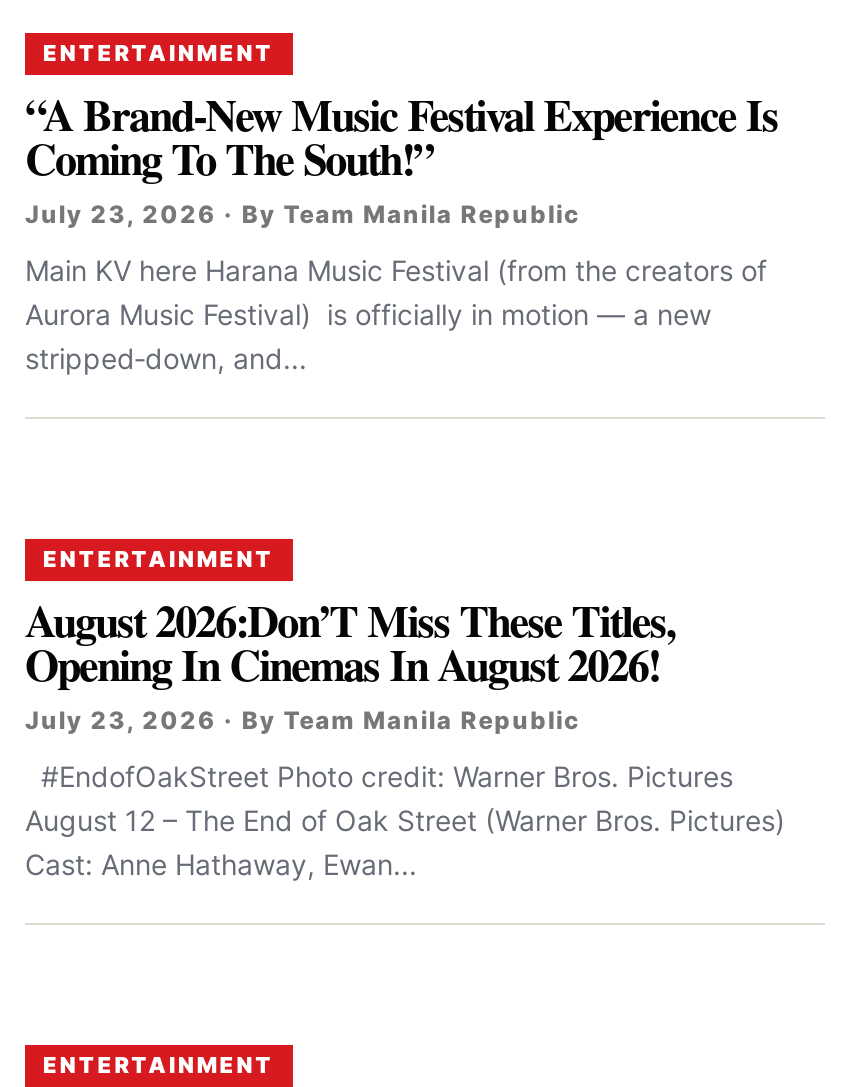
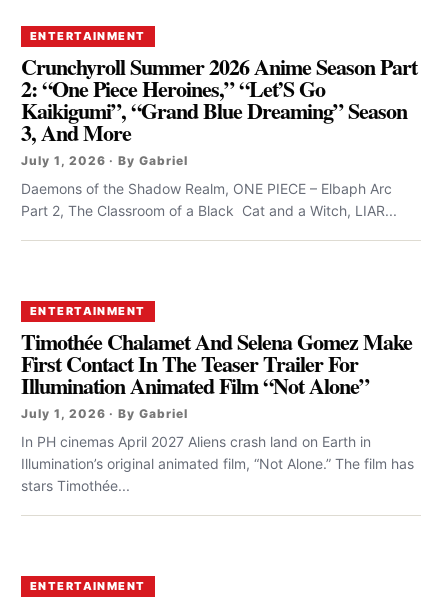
[25,81,778,229] “A Brand-New Music Festival Experience Is | Coming To The South!” | July 23, 2026 · By Team Manila Republic -> [21,50,417,168] Crunchyroll Summer 2026 Anime Season Part | 2: “One Piece Heroines,” “Let’S Go | Kaikigumi”, “Grand Blue Dreaming” Season | 3, And More | July 1, 2026 · By Gabriel
[25,253,767,375] Main KV here Harana Music Festival (from the creators of | Aurora Music Festival) is officially in motion — a new | stripped‑down, and... -> [21,180,397,219] Daemons of the Shadow Realm, ONE PIECE – Elbaph Arc | Part 2, The Classroom of a Black Cat and a Witch, LIAR...
[25,587,676,735] August 2026:Don’T Miss These Titles, | Opening In Cinemas In August 2026! | July 23, 2026 · By Team Manila Republic -> [21,325,412,421] Timothée Chalamet And Selena Gomez Make | First Contact In The Teaser Trailer For | Illumination Animated Film “Not Alone” | July 1, 2026 · By Gabriel
[25,759,785,881] #EndofOakStreet Photo credit: Warner Bros. Pictures | August 12 – The End of Oak Street (Warner Bros. Pictures) | Cast: Anne Hathaway, Ewan... -> [21,433,414,494] In PH cinemas April 2027 Aliens crash land on Earth in | Illumination’s original animated film, “Not Alone.” The film has | stars Timothée...

